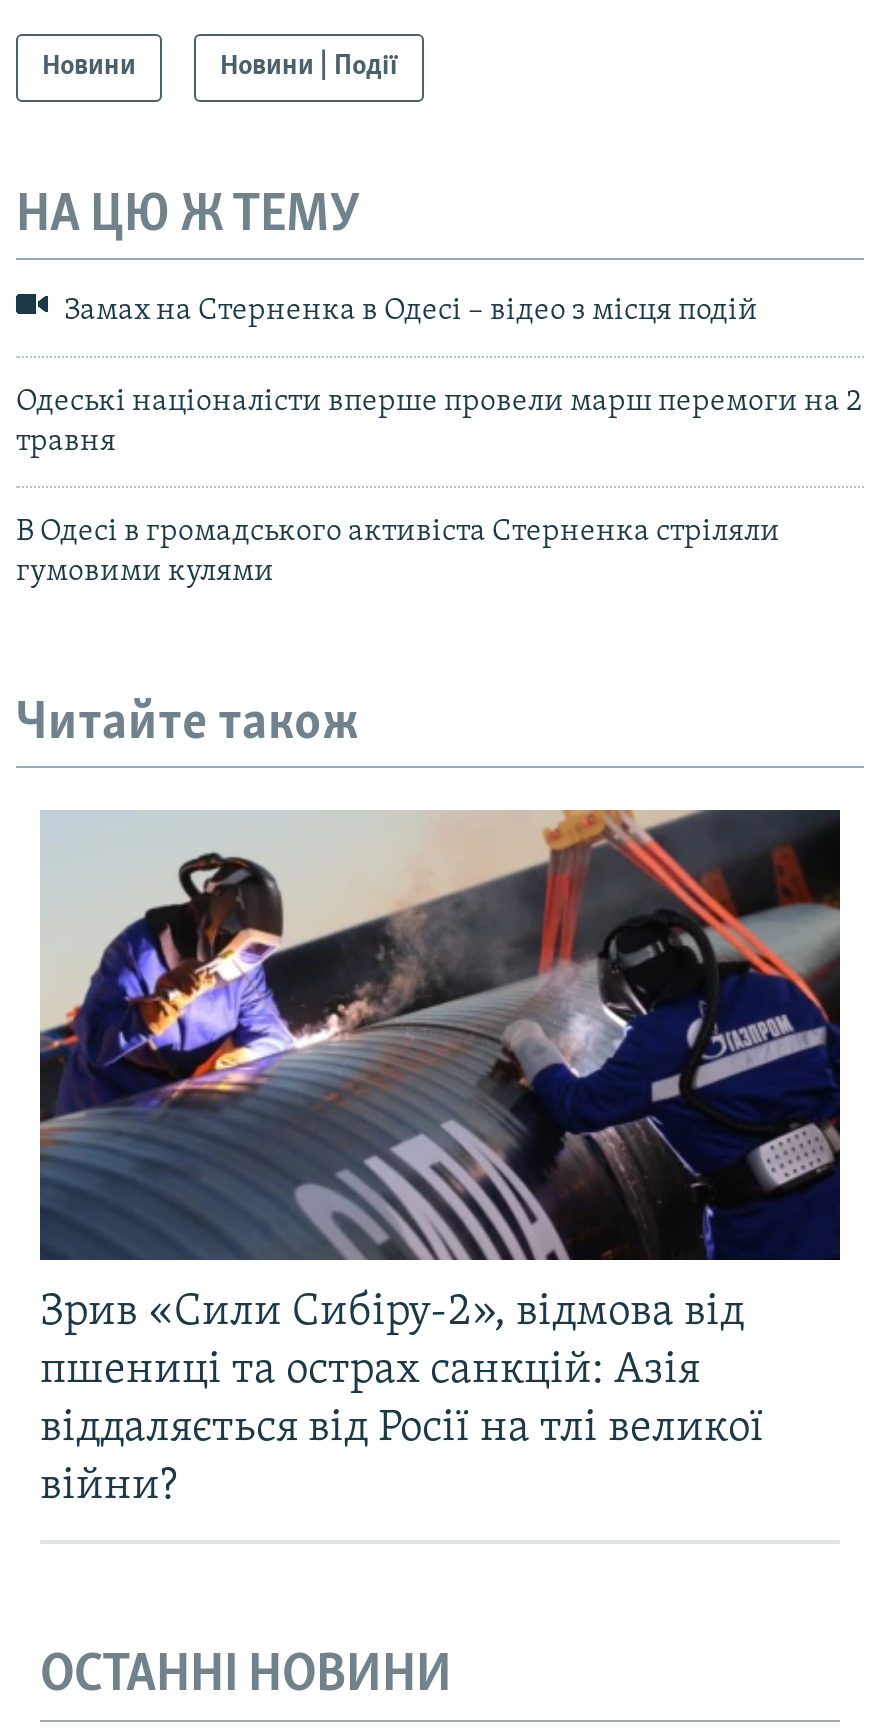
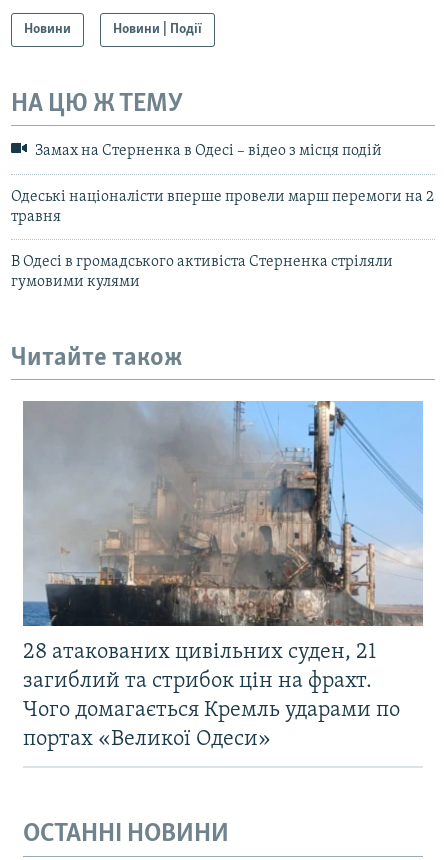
[38,808,842,1511] [image] | Зрив «Сили Сибіру-2», відмова від | пшениці та острах санкцій: Азія | віддаляється від Росії на тлі великої | війни? -> [22,400,424,751] [image] | 28 атакованих цивільних суден, 21 | загиблий та стрибок цін на фрахт. | Чого домагається Кремль ударами по | портах «Великої Одеси»

